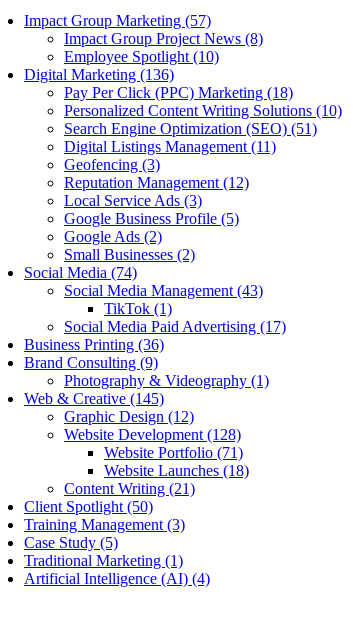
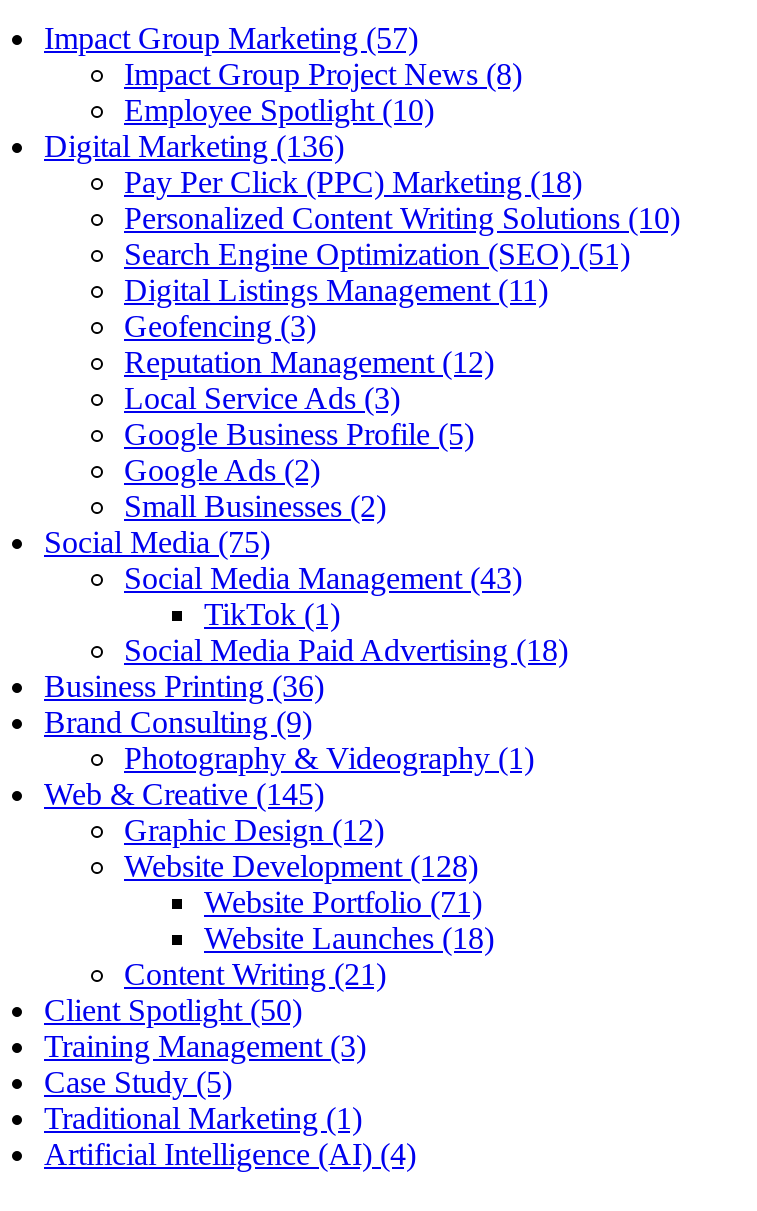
[24,264,137,281] Social Media (74) -> [44,525,270,559] Social Media (75)
[64,318,286,335] Social Media Paid Advertising (17) -> [124,633,568,667] Social Media Paid Advertising (18)

